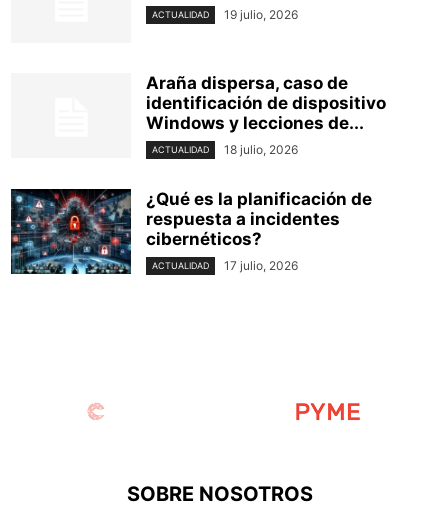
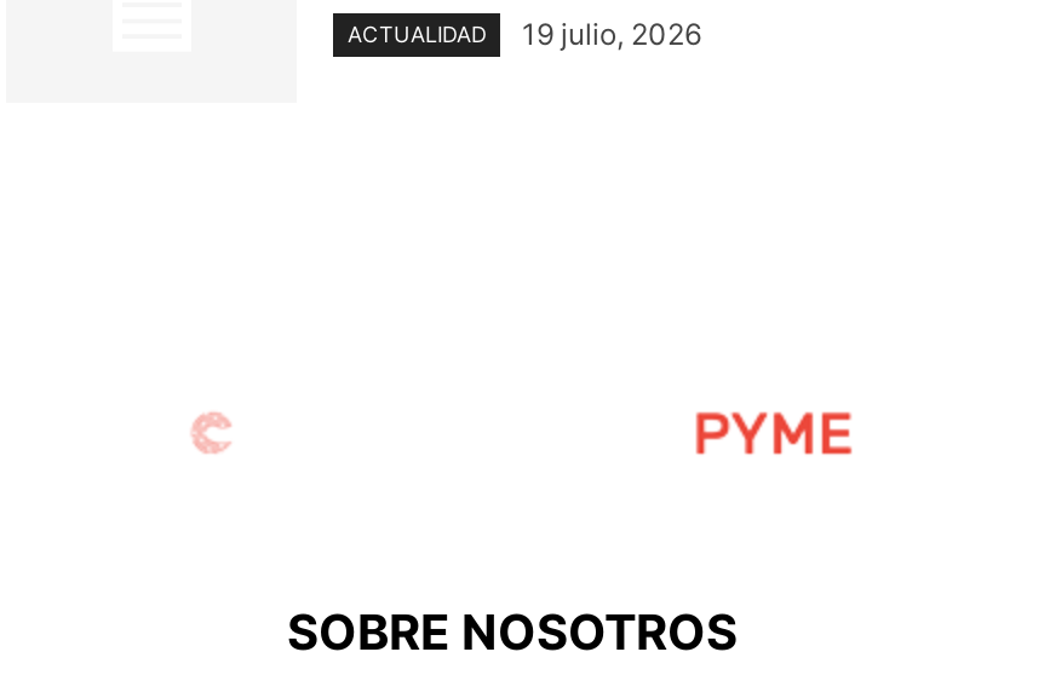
[10,73,386,275] [image] | Araña dispersa, caso de | identificación de dispositivo | Windows y lecciones de... | ACTUALIDAD | 18 julio, 2026 | ¿Qué es la planificación de | respuesta a incidentes | cibernéticos? | ACTUALIDAD | 17 julio, 2026 -> none

